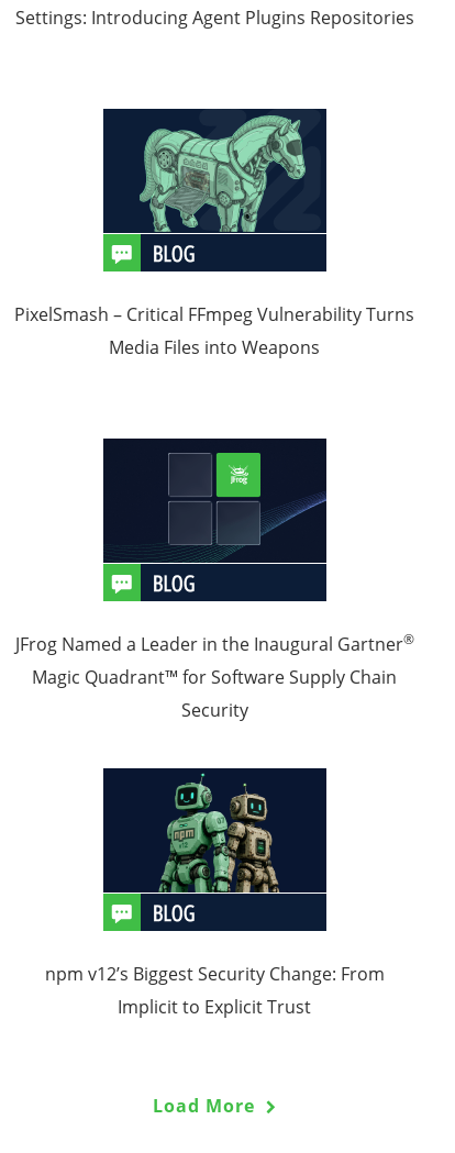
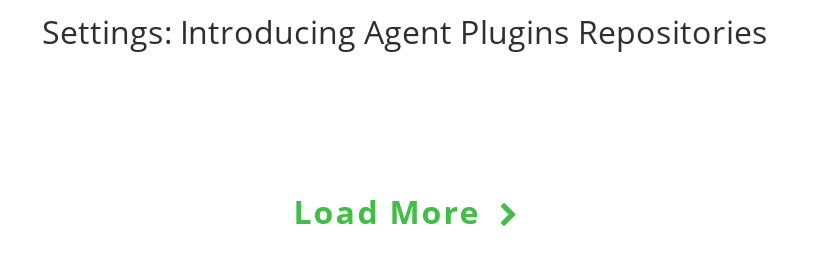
[14,108,414,359] [image] | PixelSmash – Critical FFmpeg Vulnerability Turns | Media Files into Weapons -> none
[15,437,414,722] [image] | JFrog Named a Leader in the Inaugural Gartner® | Magic Quadrant™ for Software Supply Chain | Security -> none
[45,767,384,1019] [image] | npm v12’s Biggest Security Change: From | Implicit to Explicit Trust -> none

